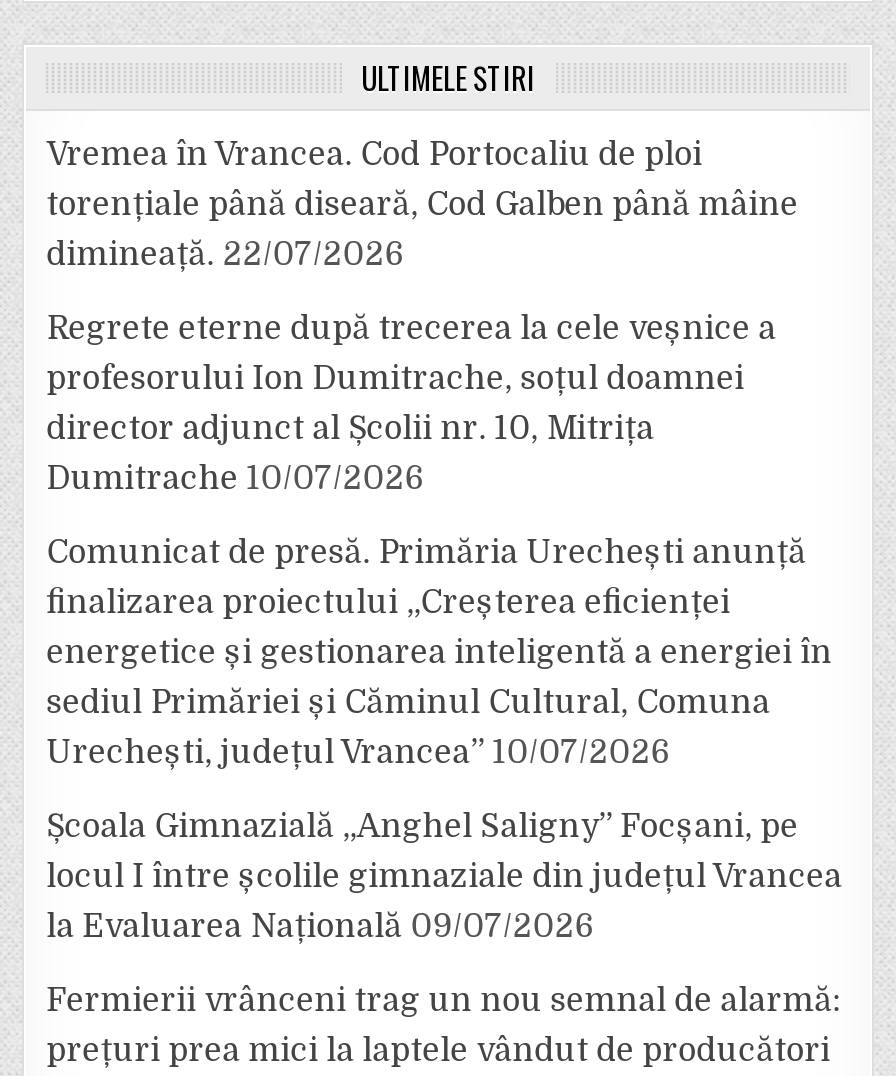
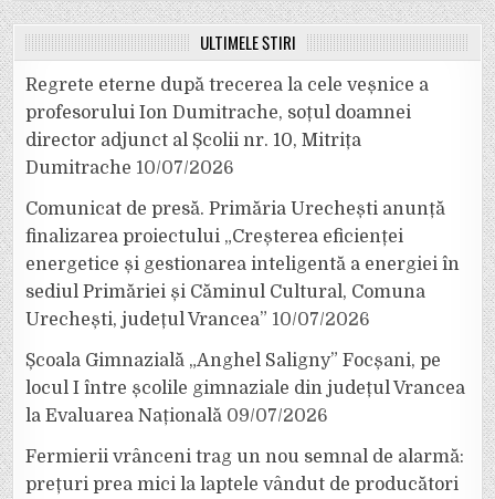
[46,137,798,273] Vremea în Vrancea. Cod Portocaliu de ploi | torențiale până diseară, Cod Galben până mâine | dimineață. 22/07/2026 -> none

